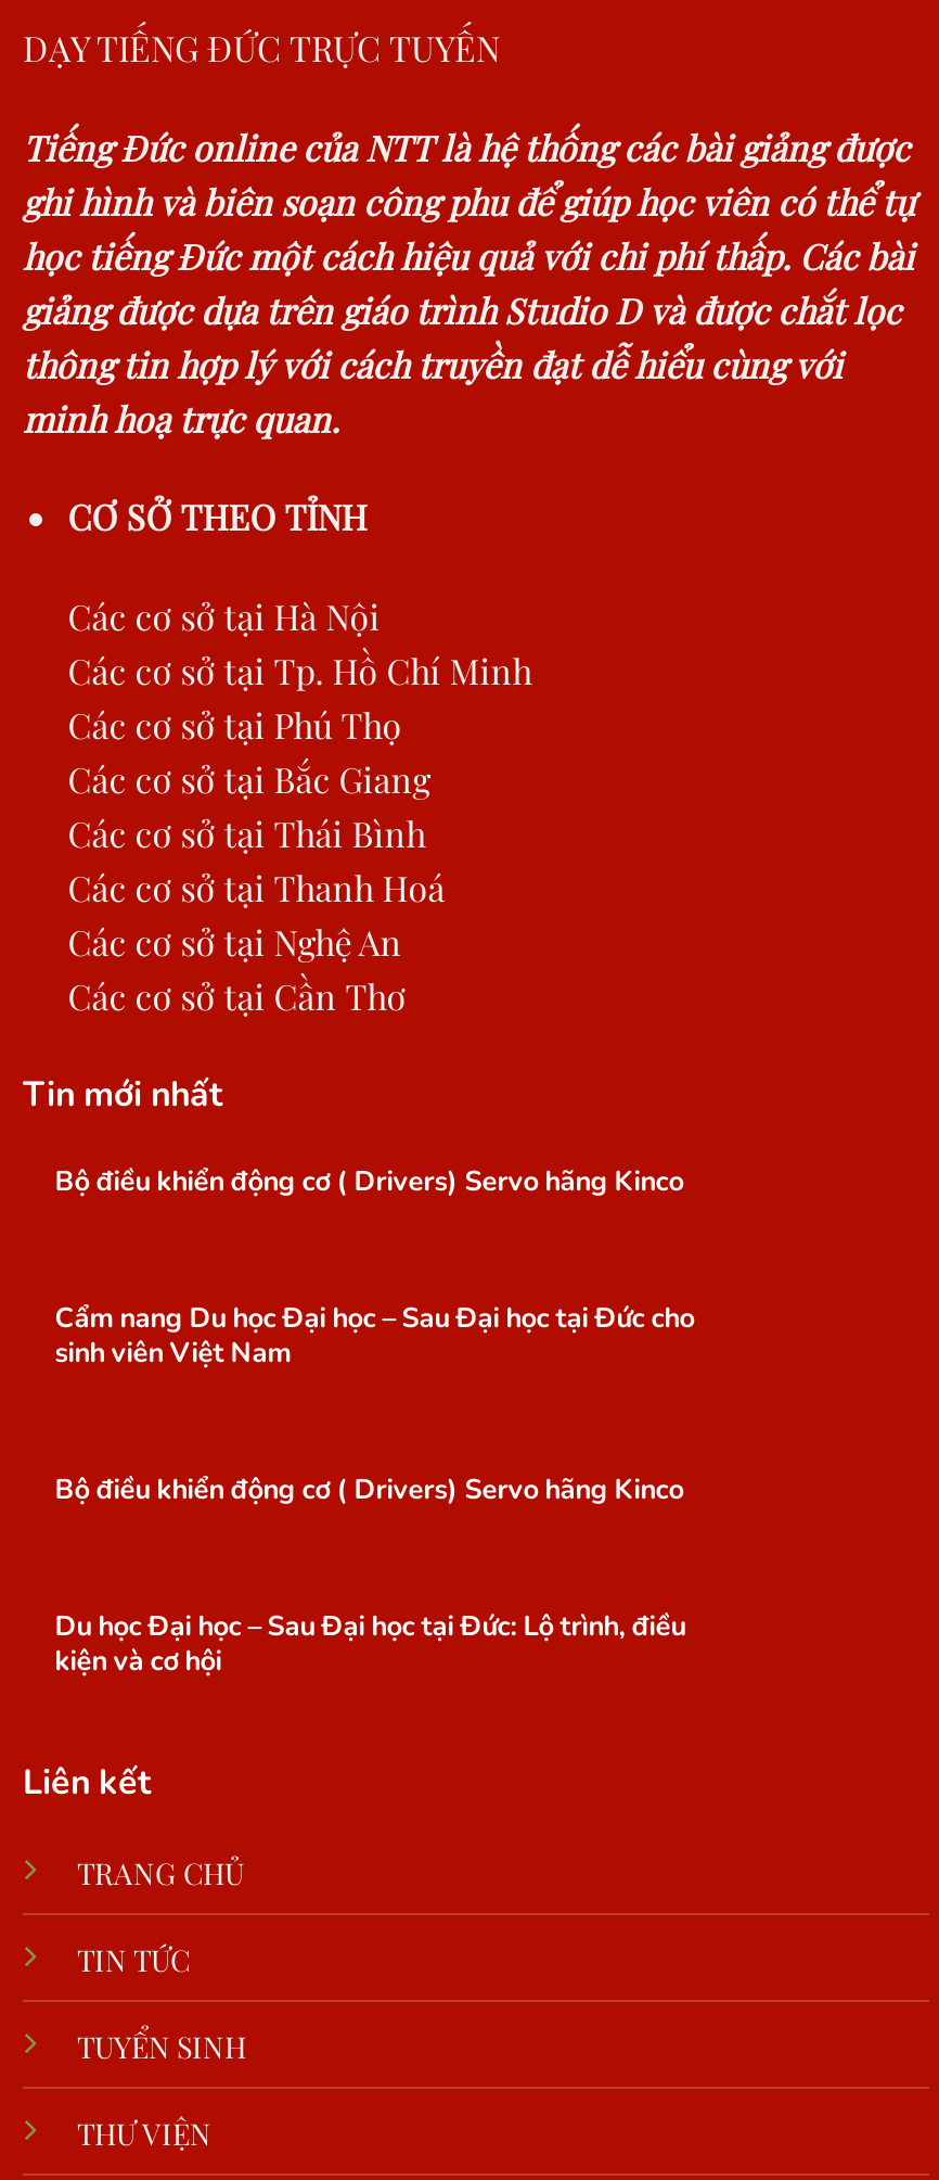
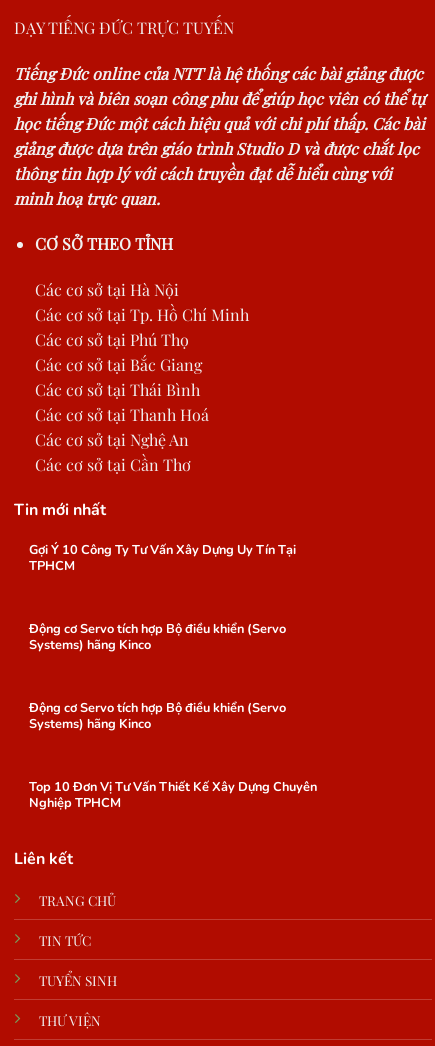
[55,1163,684,1202] Bộ điều khiển động cơ ( Drivers) Servo hãng Kinco -> [29,541,296,575] Gợi Ý 10 Công Ty Tư Vấn Xây Dựng Uy Tín Tại | TPHCM
[55,1300,695,1374] Cẩm nang Du học Đại học – Sau Đại học tại Đức cho | sinh viên Việt Nam -> [29,620,286,654] Động cơ Servo tích hợp Bộ điều khiển (Servo | Systems) hãng Kinco
[55,1471,684,1510] Bộ điều khiển động cơ ( Drivers) Servo hãng Kinco -> [29,699,286,733] Động cơ Servo tích hợp Bộ điều khiển (Servo | Systems) hãng Kinco
[55,1607,686,1681] Du học Đại học – Sau Đại học tại Đức: Lộ trình, điều | kiện và cơ hội -> [29,778,317,812] Top 10 Đơn Vị Tư Vấn Thiết Kế Xây Dựng Chuyên | Nghiệp TPHCM

